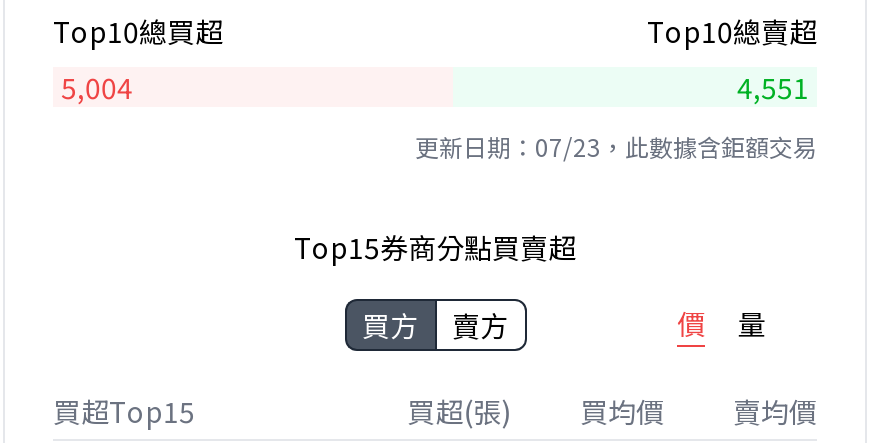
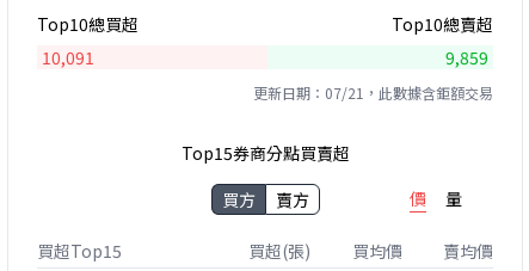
[61,67,133,107] 5,004 -> [42,45,94,69] 10,091
[737,67,809,107] 4,551 -> [445,45,488,69] 9,859
[415,129,817,163] 更新日期：07/23，此數據含鉅額交易 -> [253,82,493,103] 更新日期：07/21，此數據含鉅額交易

